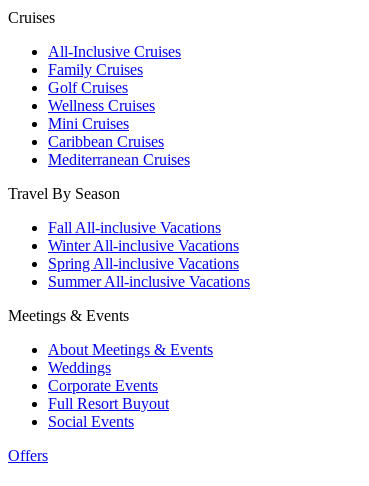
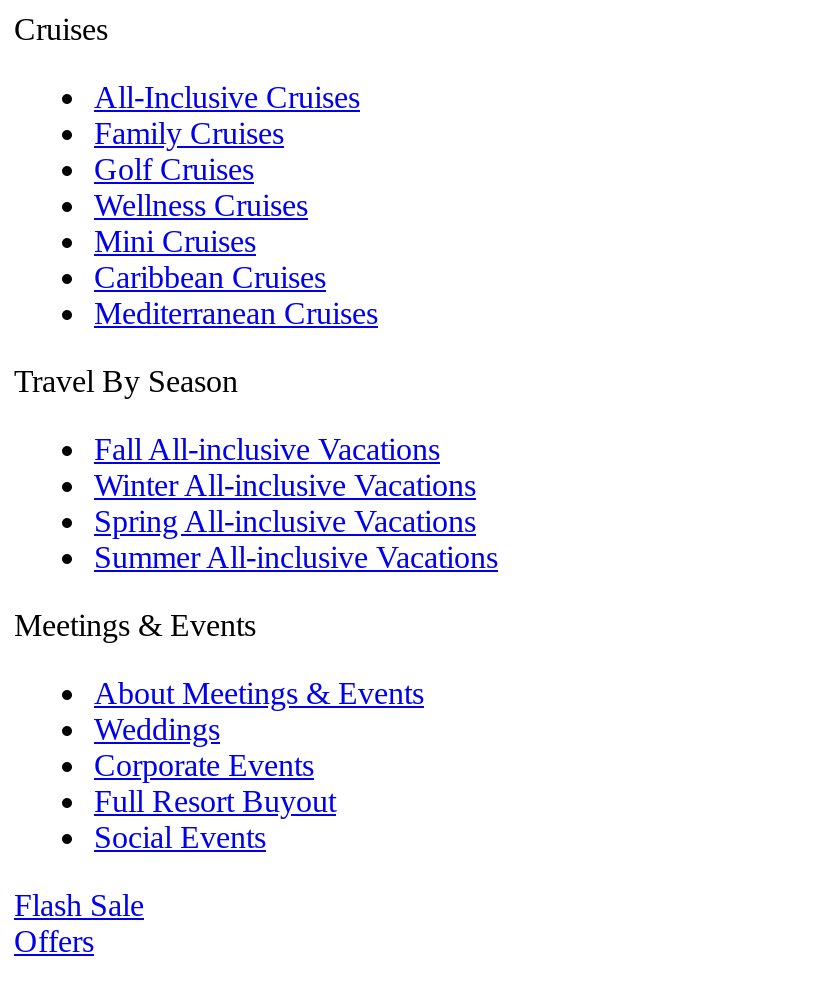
none -> [14,889,144,923] Flash Sale

